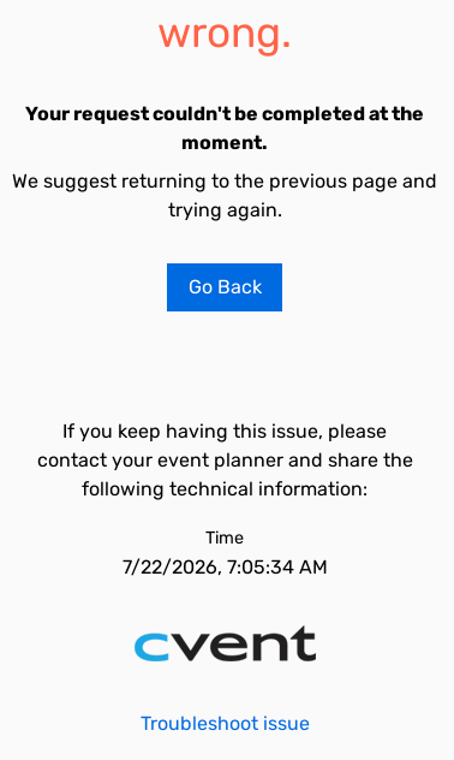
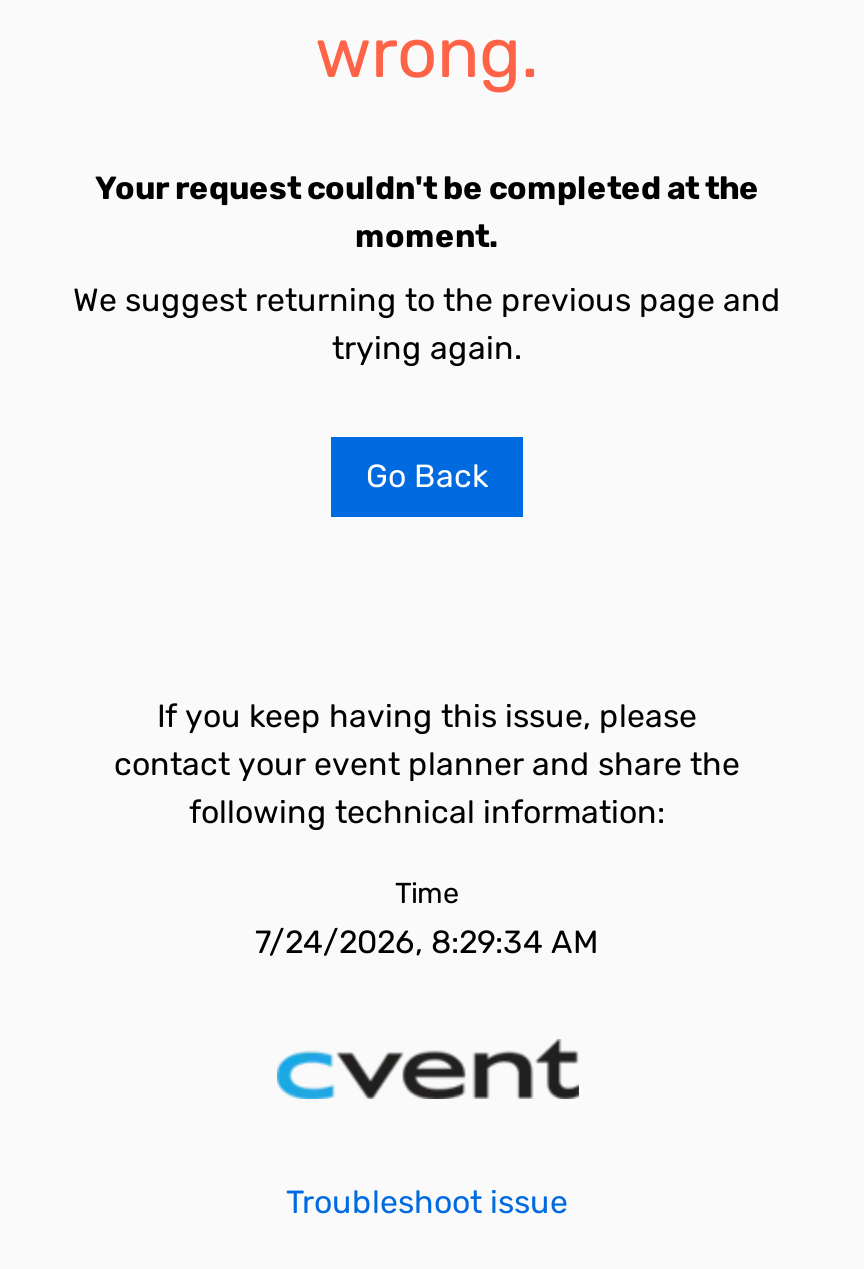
[122,556,327,578] 7/22/2026, 7:05:34 AM -> [255,923,599,961] 7/24/2026, 8:29:34 AM

